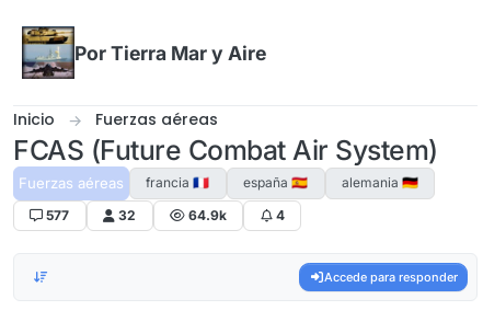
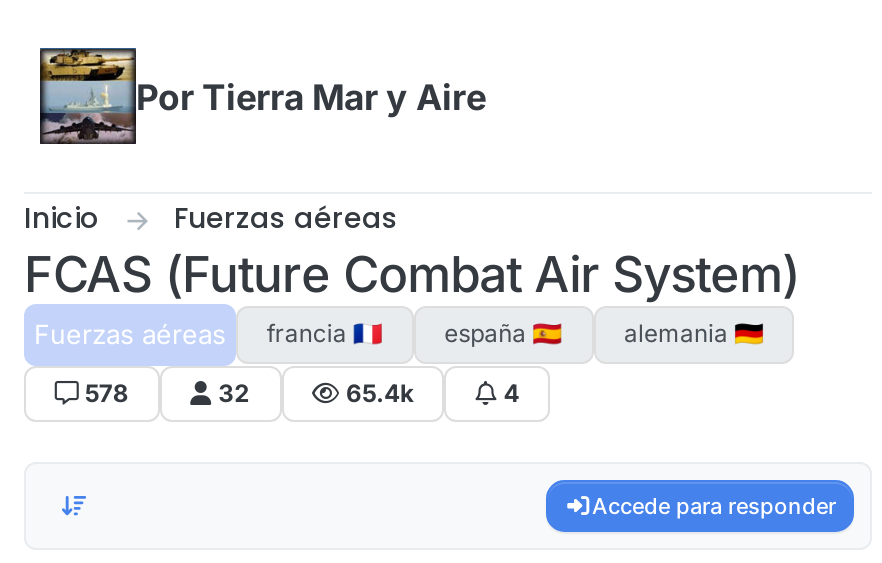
[46,207,69,223] 577 -> [85,378,129,408] 578
[188,207,227,223] 64.9k -> [346,378,414,408] 65.4k

